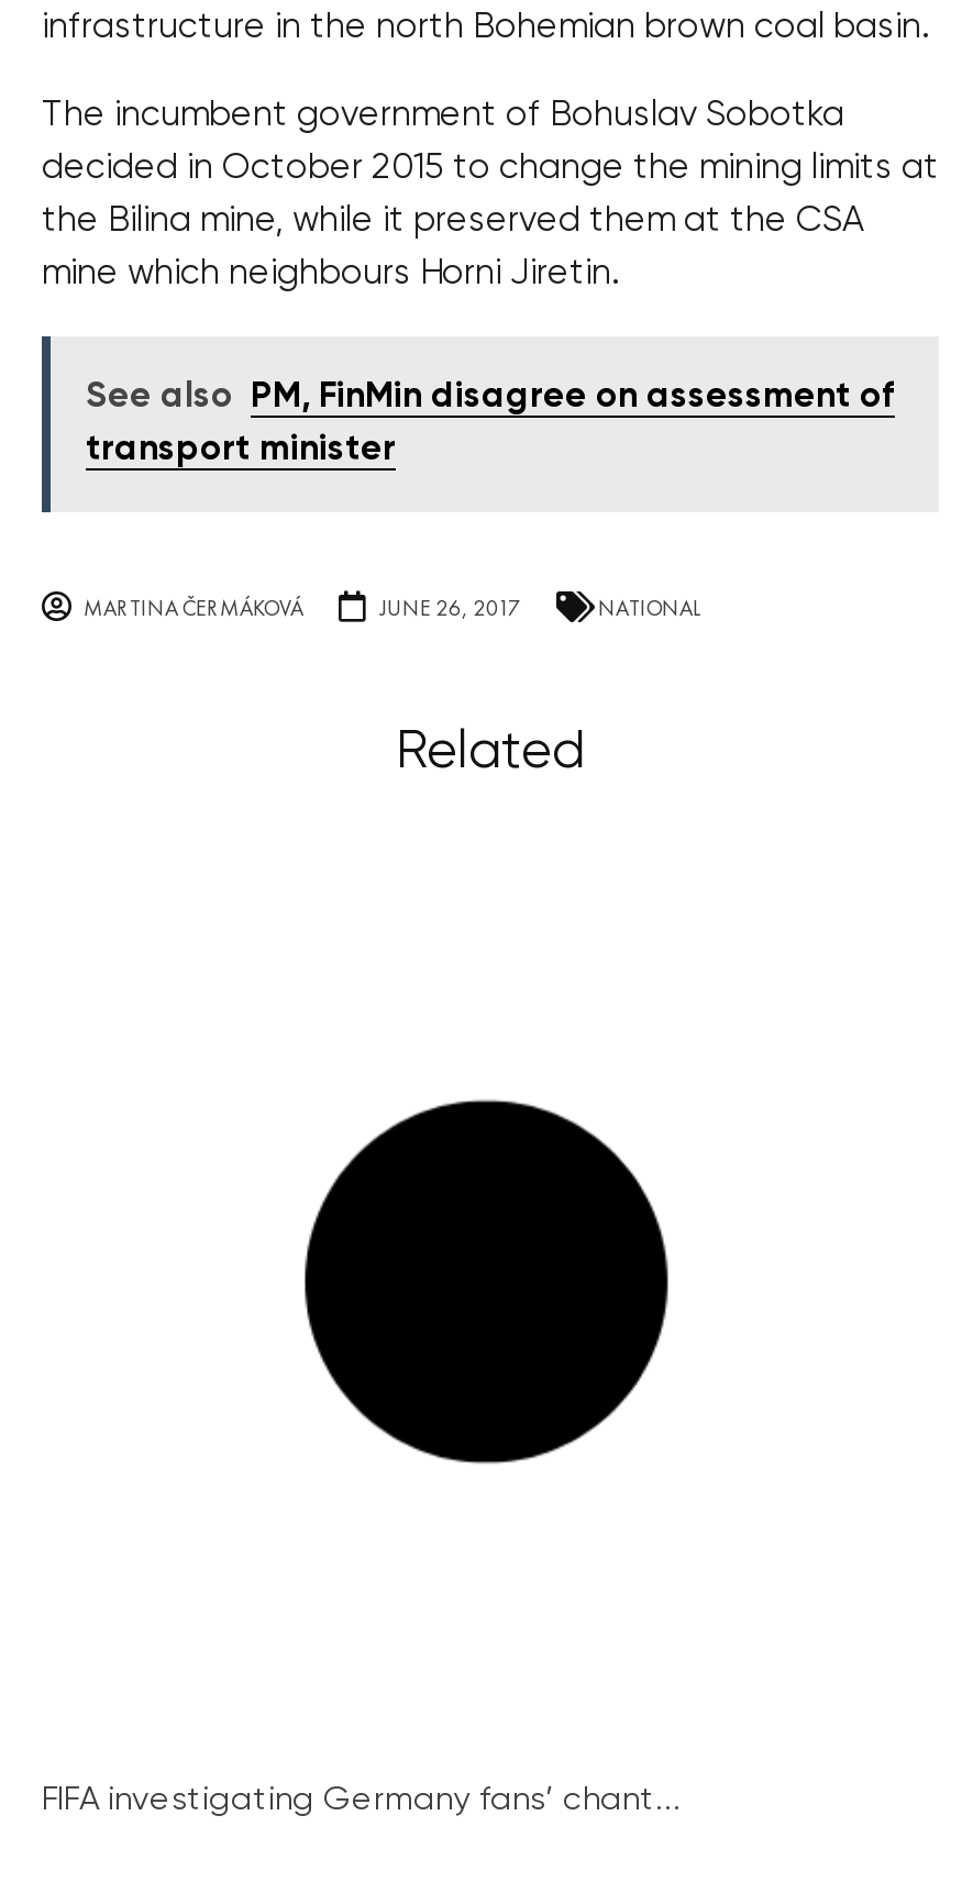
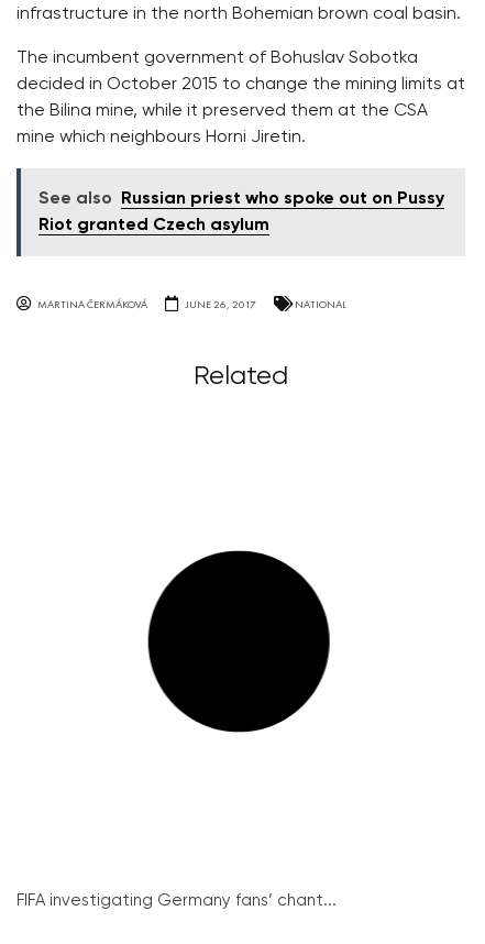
[86,380,895,415] See also PM, FinMin disagree on assessment of -> [38,190,444,208] See also Russian priest who spoke out on Pussy
[86,432,396,468] transport minister -> [38,216,269,234] Riot granted Czech asylum

